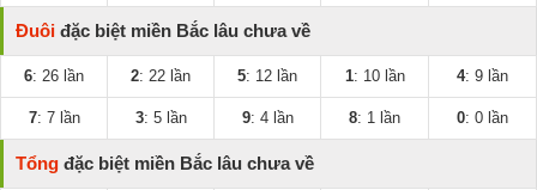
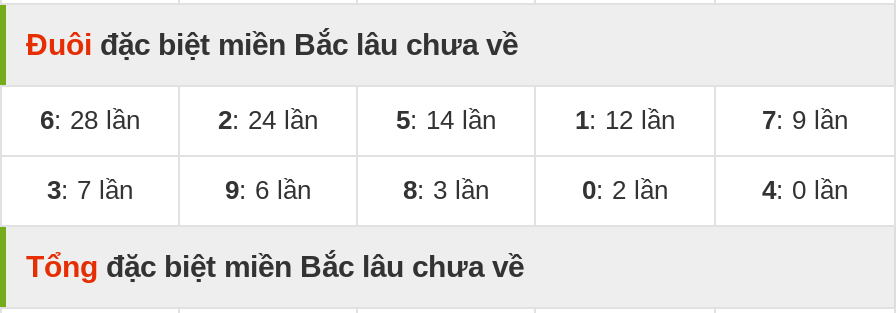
[24,67,84,85] 6: 26 lần -> [40,105,140,135] 6: 28 lần
[131,67,191,85] 2: 22 lần -> [218,105,318,135] 2: 24 lần
[237,67,297,85] 5: 12 lần -> [396,105,496,135] 5: 14 lần
[345,67,405,85] 1: 10 lần -> [575,105,675,135] 1: 12 lần
[457,67,508,85] 4: 9 lần -> [762,105,848,135] 7: 9 lần
[28,109,80,127] 7: 7 lần -> [47,175,133,205] 3: 7 lần
[135,109,186,127] 3: 5 lần -> [225,175,311,205] 9: 6 lần
[242,109,293,127] 9: 4 lần -> [403,175,489,205] 8: 3 lần
[349,109,400,127] 8: 1 lần -> [582,175,668,205] 0: 2 lần
[457,109,508,127] 0: 0 lần -> [762,175,848,205] 4: 0 lần

